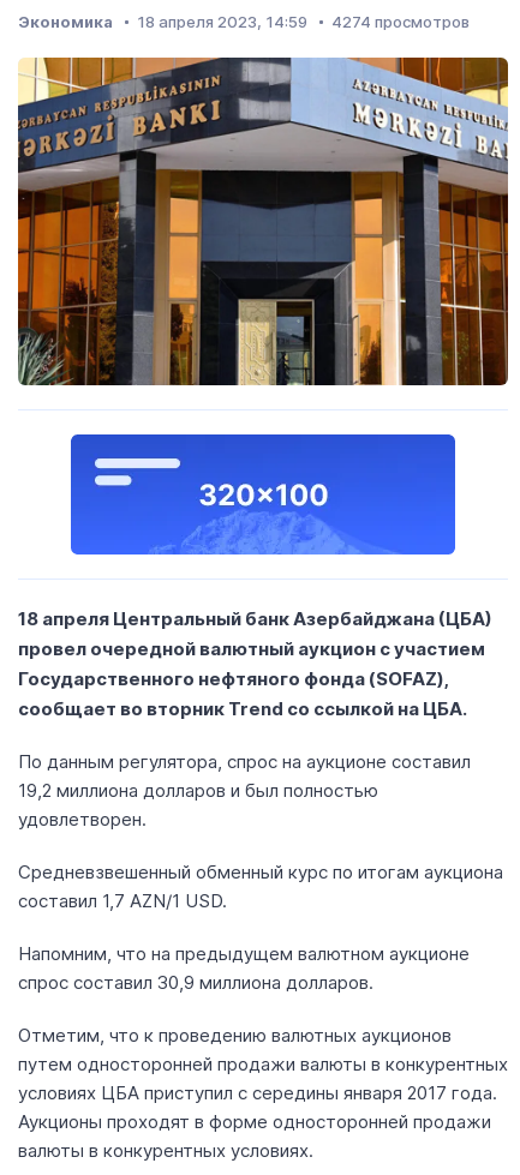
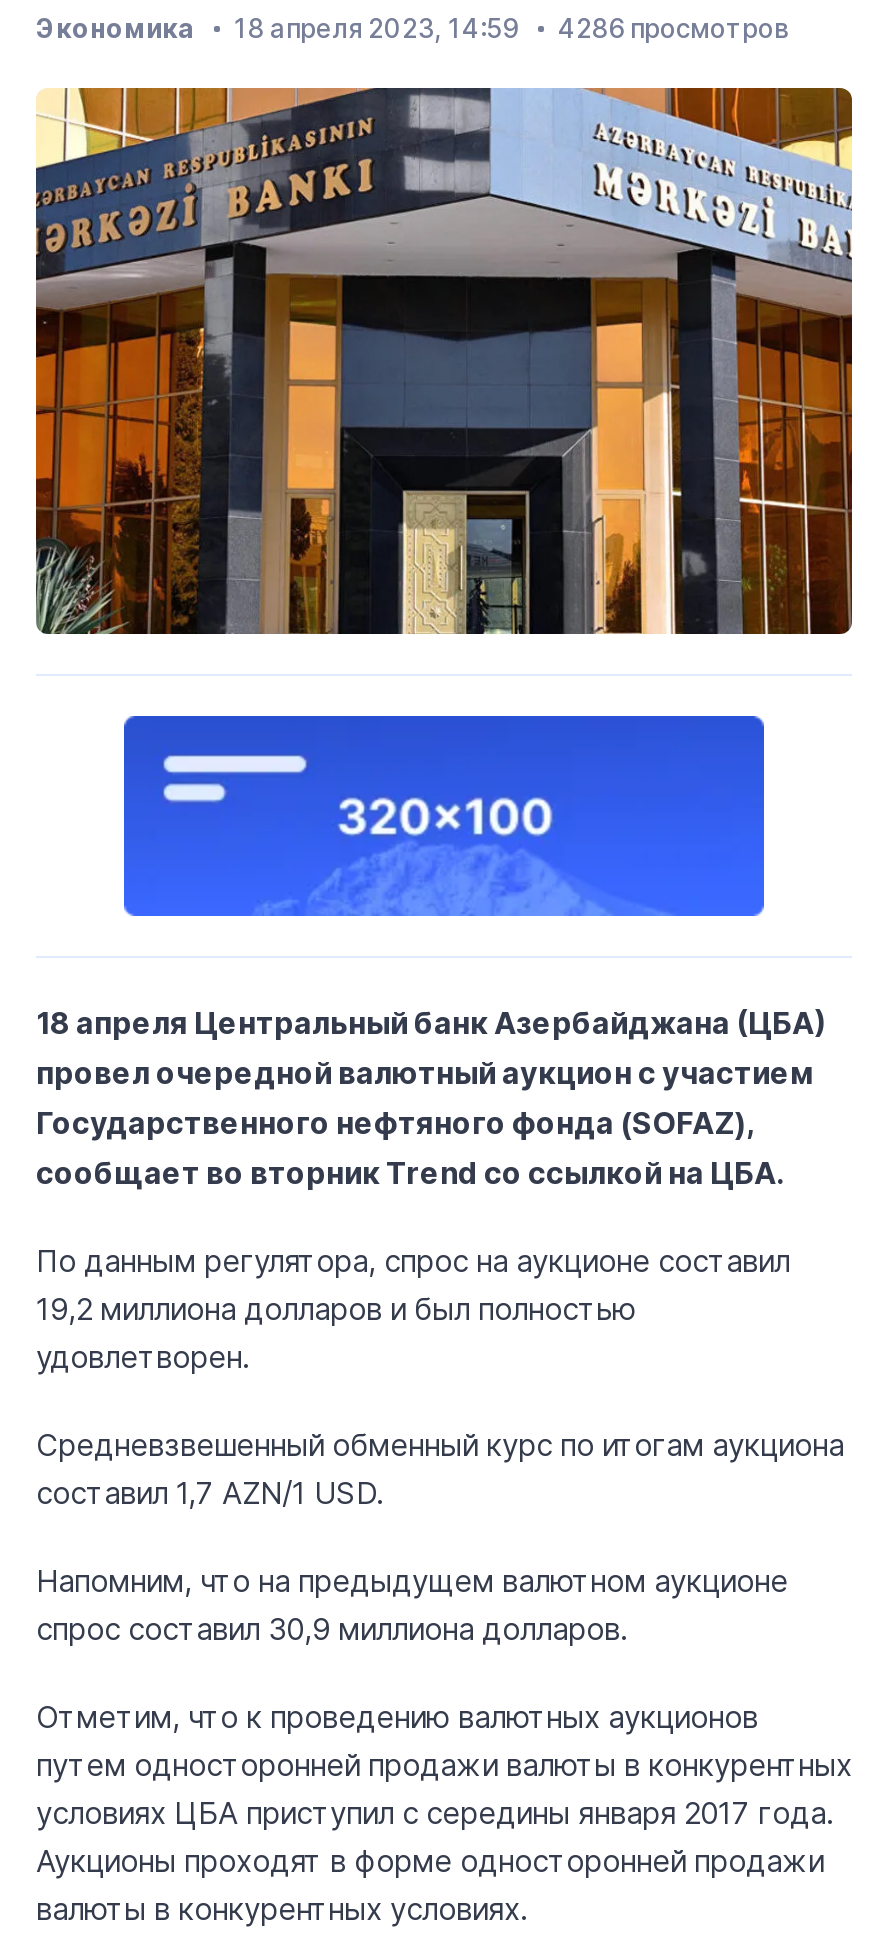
[18,11,470,32] Экономика 18 апреля 2023, 14:59 4274 просмотров -> [36,10,788,46] Экономика 18 апреля 2023, 14:59 4286 просмотров

